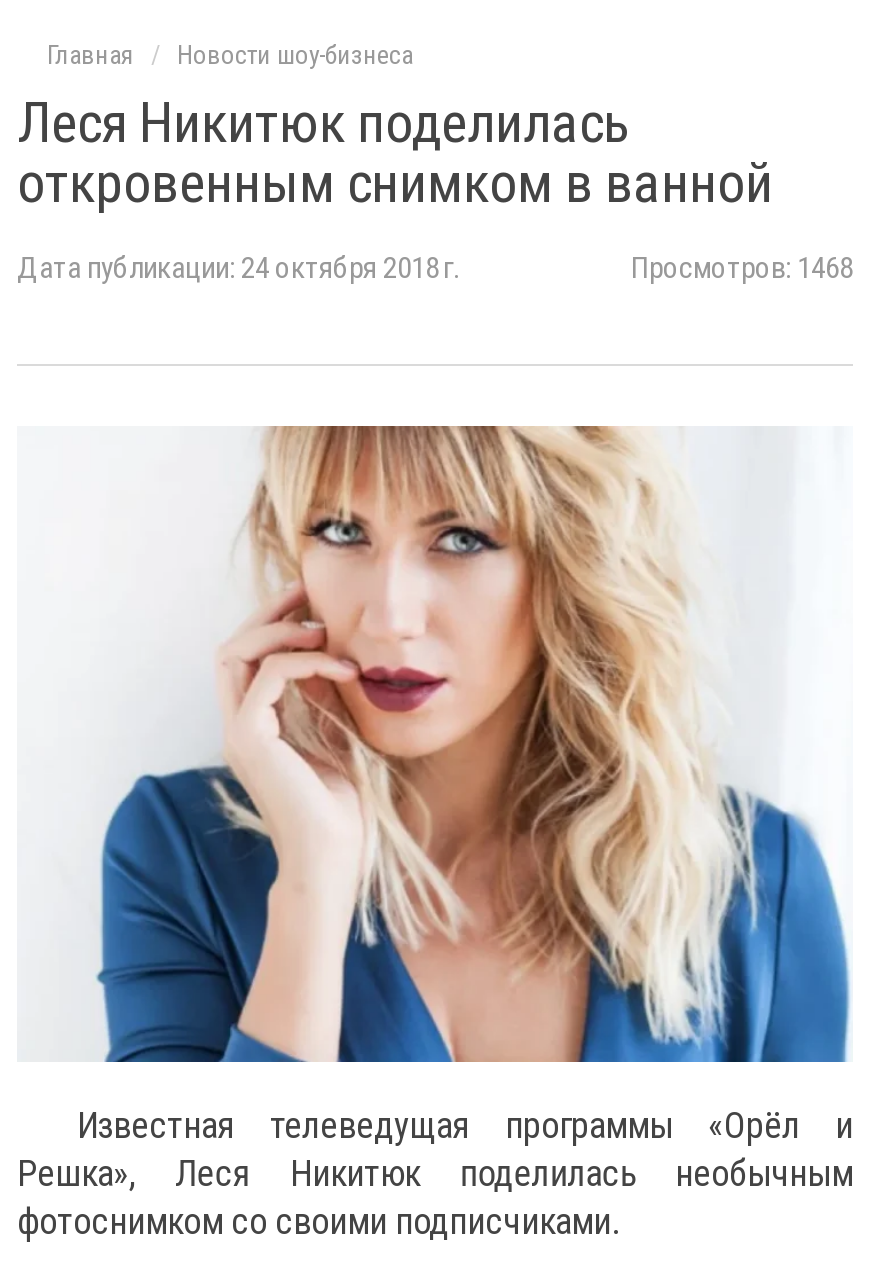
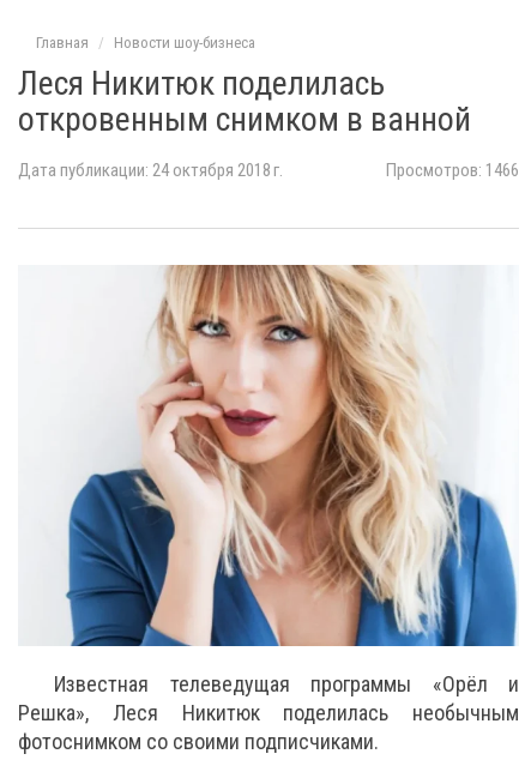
[631,250,853,286] Просмотров: 1468 -> [386,159,519,181] Просмотров: 1466

